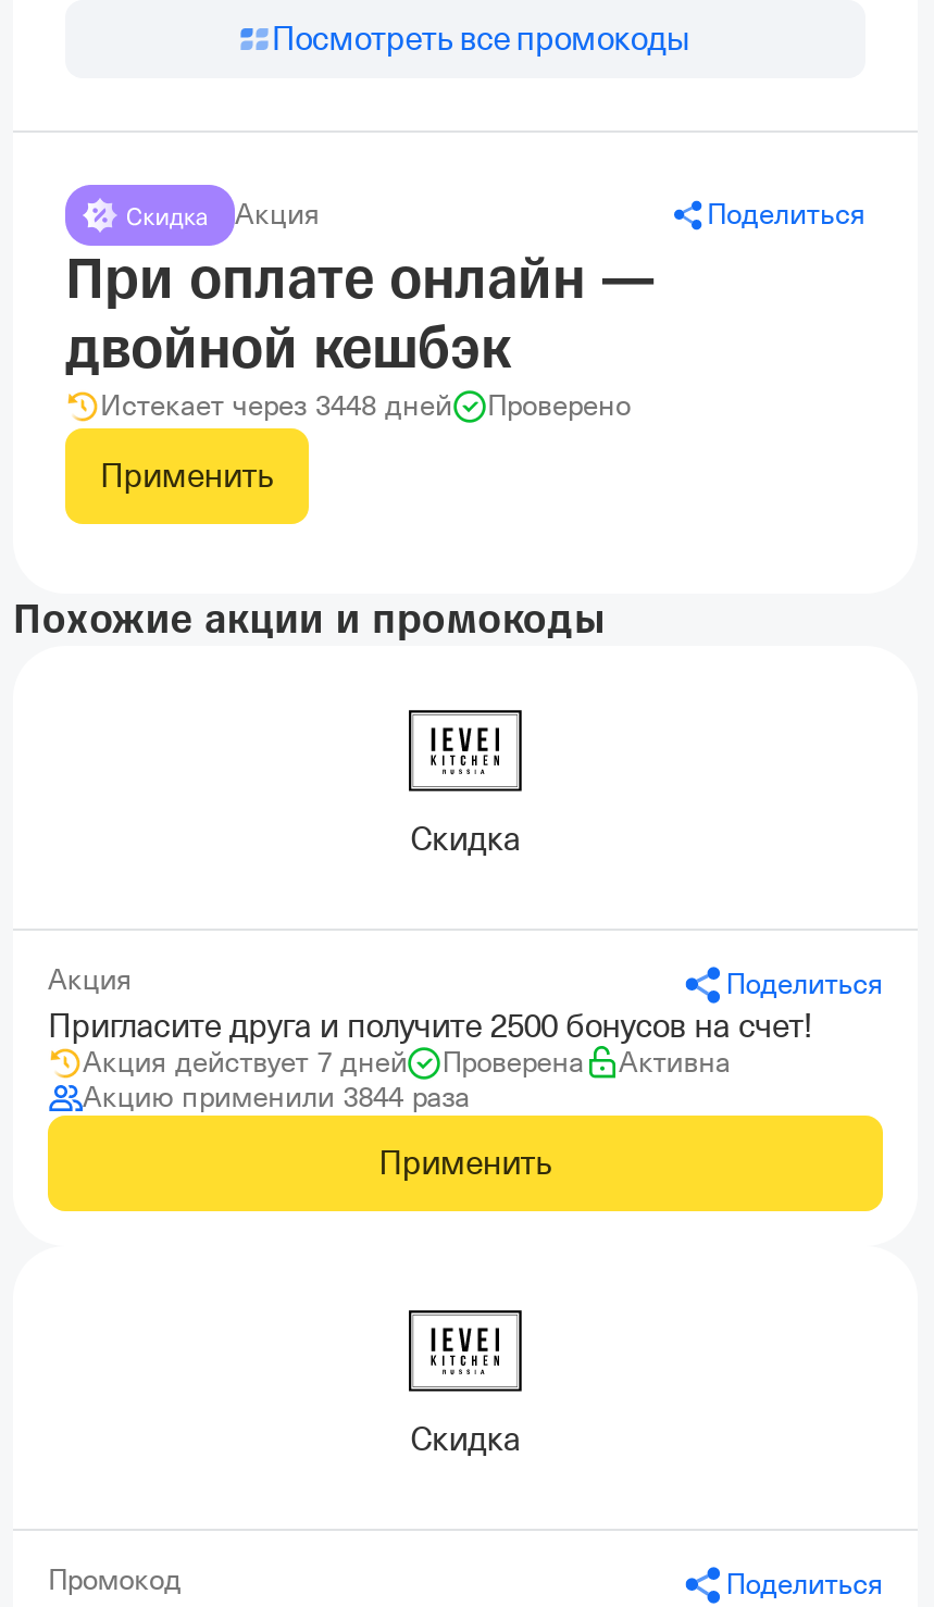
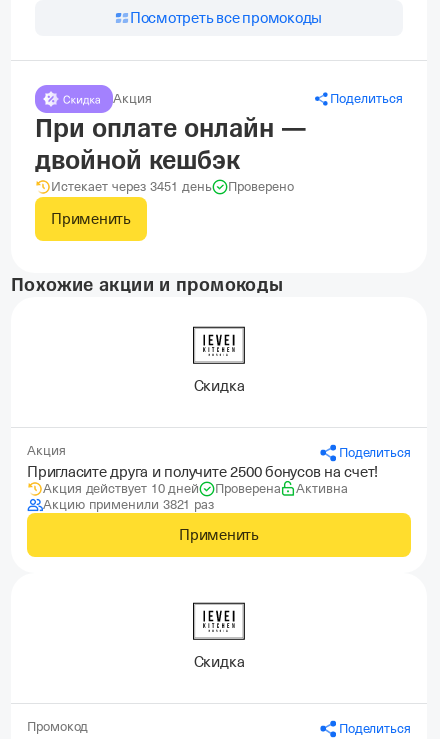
[100,389,452,422] Истекает через 3448 дней -> [51,179,212,194] Истекает через 3451 день
[83,1046,407,1079] Акция действует 7 дней -> [43,481,199,496] Акция действует 10 дней
[83,1081,470,1113] Акцию применили 3844 раза -> [43,497,214,512] Акцию применили 3821 раз

